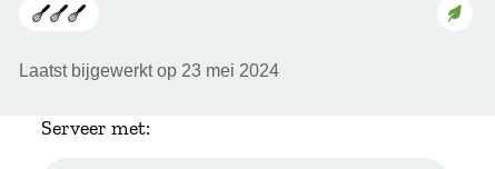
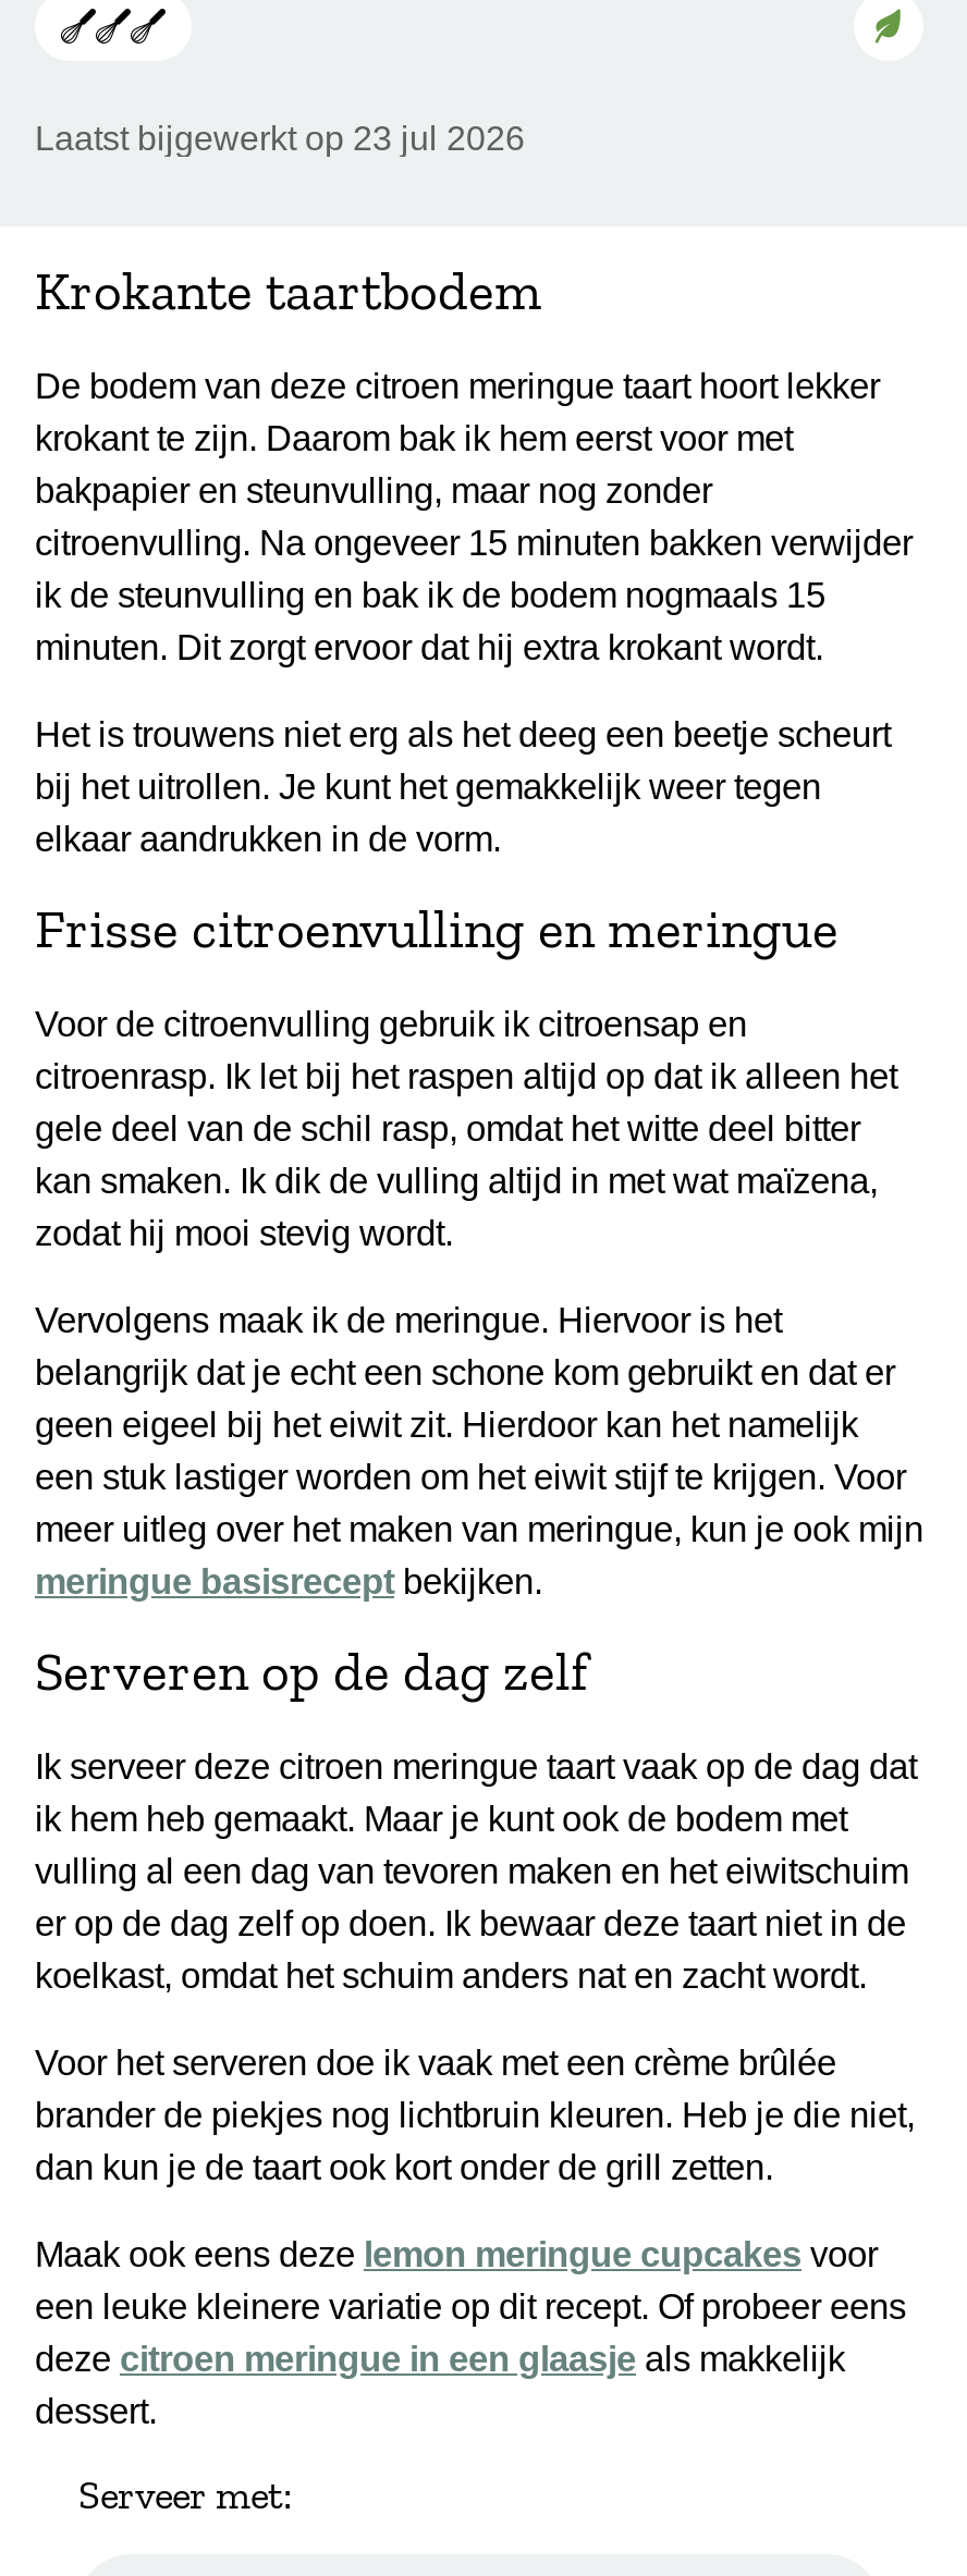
[19,61,279,80] Laatst bijgewerkt op 23 mei 2024 -> [35,120,923,2430] Laatst bijgewerkt op 23 jul 2026 | Krokante taartbodem | De bodem van deze citroen meringue taart hoort lekker | krokant te zijn. Daarom bak ik hem eerst voor met | bakpapier en steunvulling, maar nog zonder | citroenvulling. Na ongeveer 15 minuten bakken verwijder | ik de steunvulling en bak ik de bodem nogmaals 15 | minuten. Dit zorgt ervoor dat hij extra krokant wordt. | Het is trouwens niet erg als het deeg een beetje scheurt | bij het uitrollen. Je kunt het gemakkelijk weer tegen | elkaar aandrukken in de vorm. | Frisse citroenvulling en meringue | Voor de citroenvulling gebruik ik citroensap en | citroenrasp. Ik let bij het raspen altijd op dat ik alleen het | gele deel van de schil rasp, omdat het witte deel bitter | kan smaken. Ik dik de vulling altijd in met wat maïzena, | zodat hij mooi stevig wordt. | Vervolgens maak ik de meringue. Hiervoor is het | belangrijk dat je echt een schone kom gebruikt en dat er | geen eigeel bij het eiwit zit. Hierdoor kan het namelijk | een stuk lastiger worden om het eiwit stijf te krijgen. Voor | meer uitleg over het maken van meringue, kun je ook mijn | meringue basisrecept bekijken. | Serveren op de dag zelf | Ik serveer deze citroen meringue taart vaak op de dag dat | ik hem heb gemaakt. Maar je kunt ook de bodem met | vulling al een dag van tevoren maken en het eiwitschuim | er op de dag zelf op doen. Ik bewaar deze taart niet in de | koelkast, omdat het schuim anders nat en zacht wordt. | Voor het serveren doe ik vaak met een crème brûlée | brander de piekjes nog lichtbruin kleuren. Heb je die niet, | dan kun je de taart ook kort onder de grill zetten. | Maak ook eens deze lemon meringue cupcakes voor | een leuke kleinere variatie op dit recept. Of probeer eens | deze citroen meringue in een glaasje als makkelijk | dessert.

